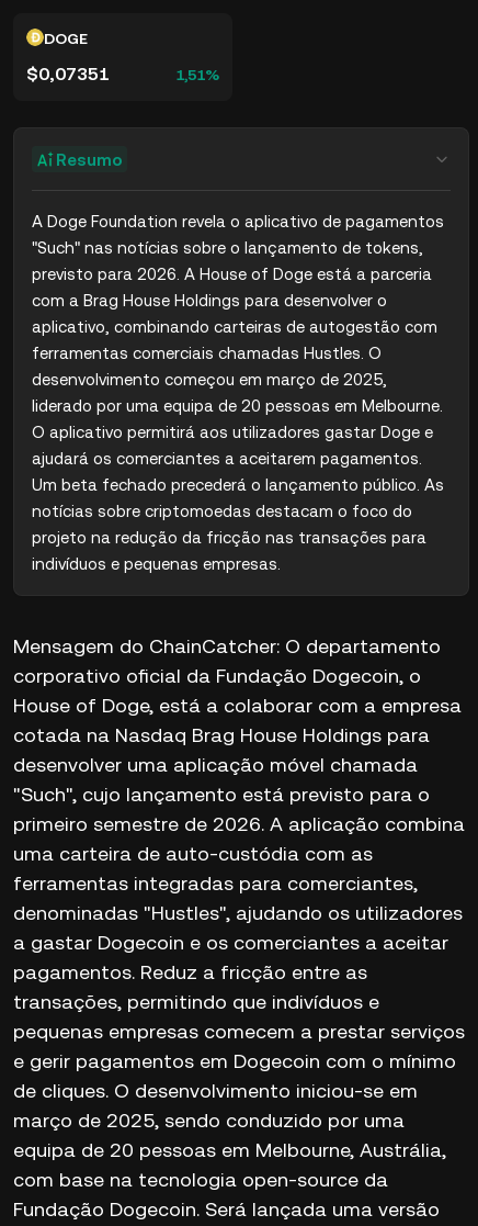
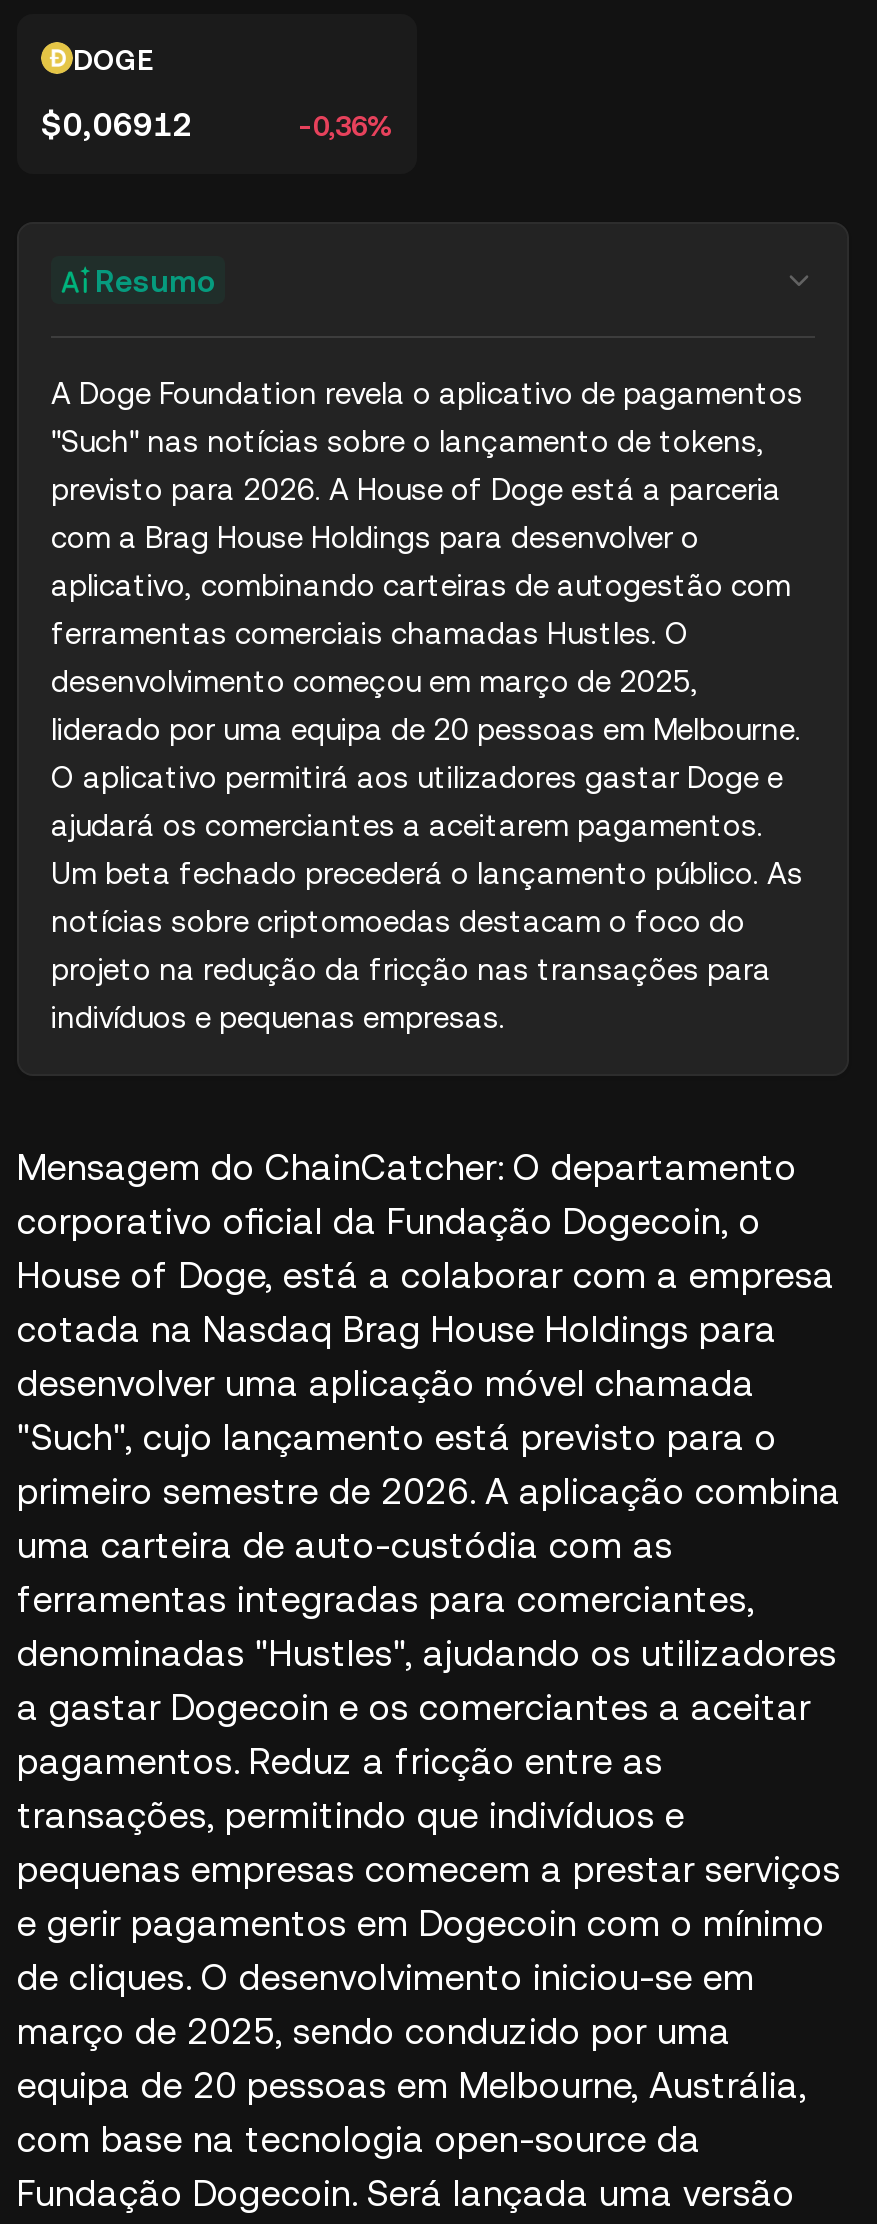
[26,64,110,85] $0,07351 -> [41,106,193,144] $0,06912
[175,66,219,83] 1,51% -> [299,110,393,142] -0,36%

